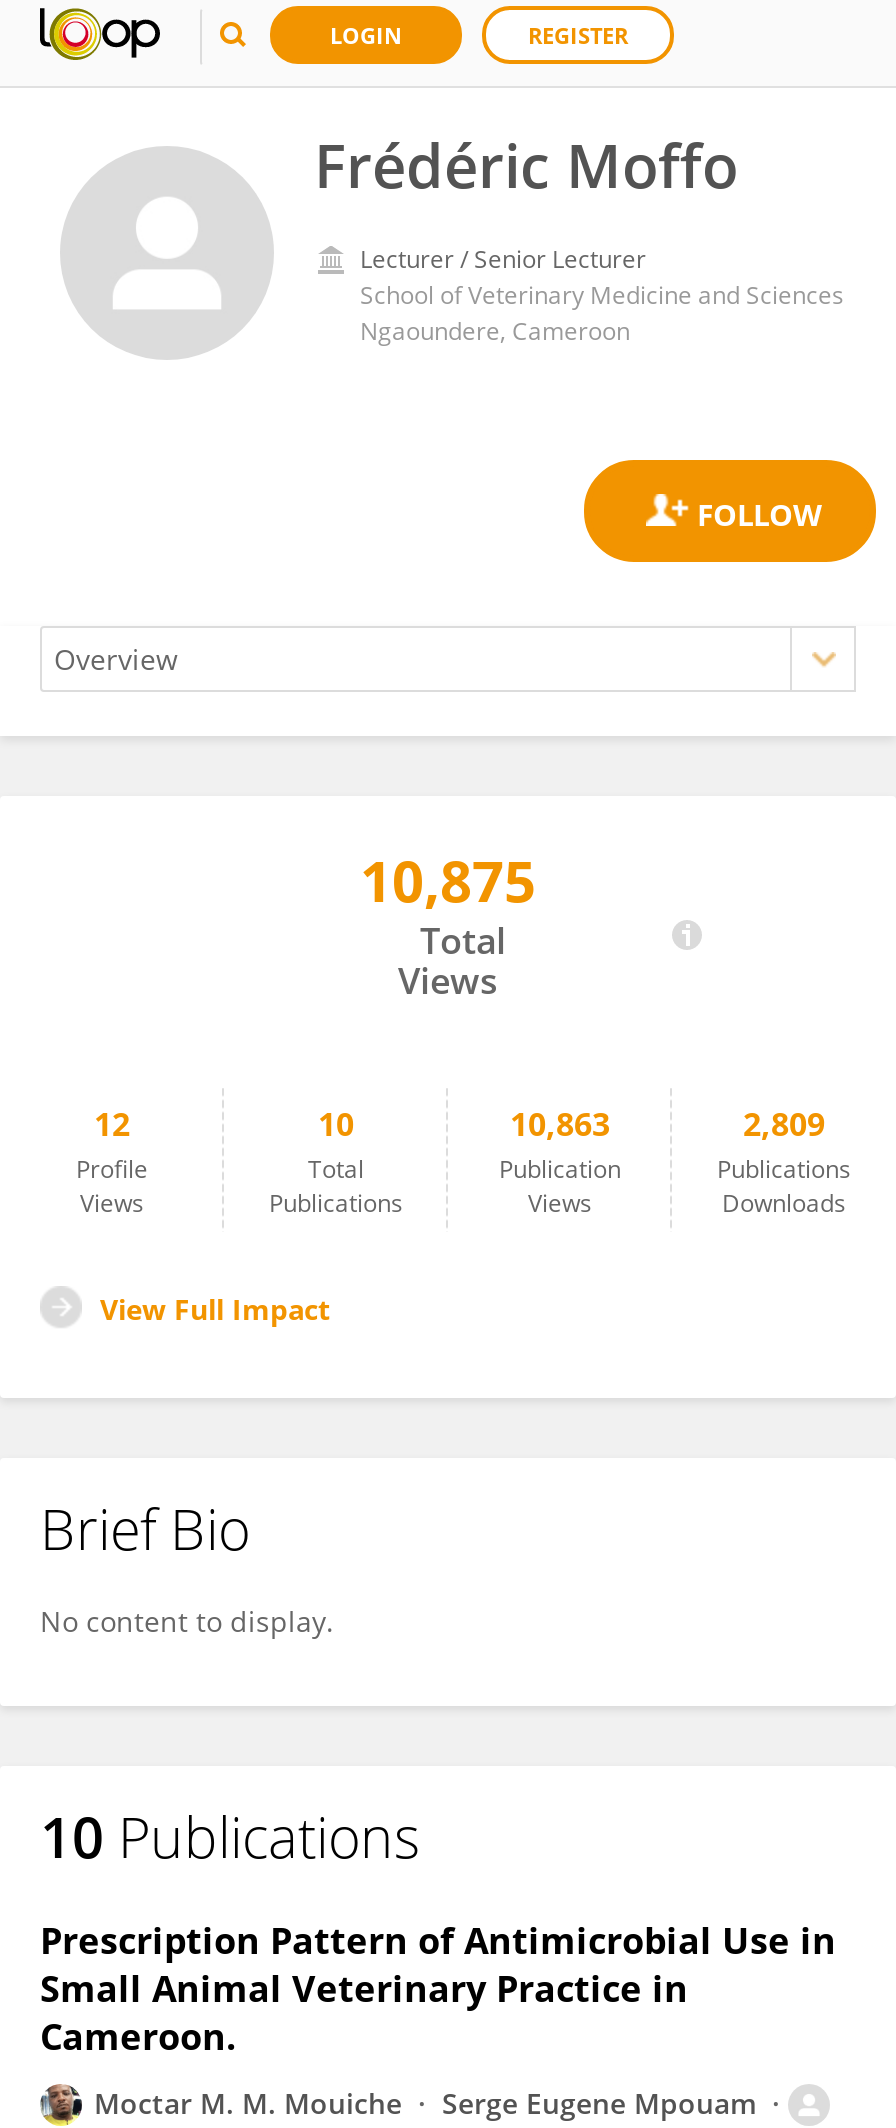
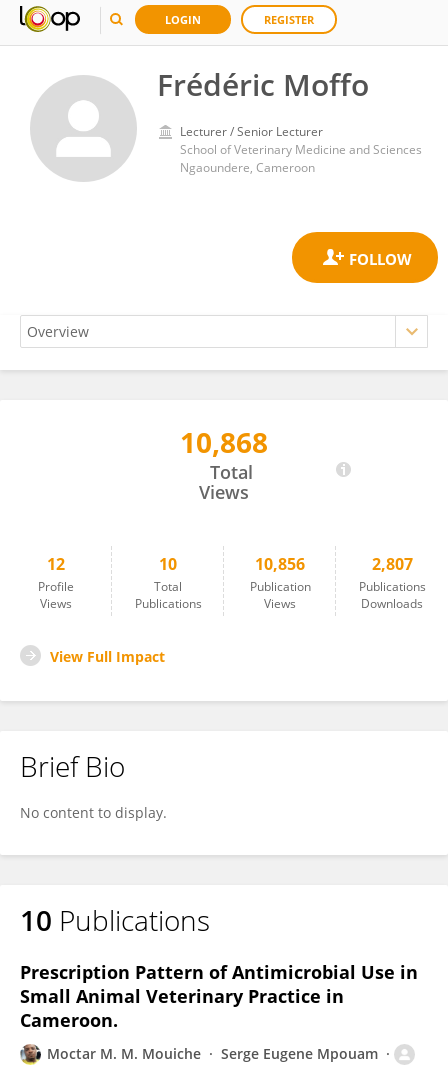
[360,842,536,918] 10,875 -> [180,423,268,461] 10,868
[510,1102,610,1146] 10,863 -> [255,553,305,575] 10,856
[743,1102,825,1146] 2,809 -> [371,553,412,575] 2,807

